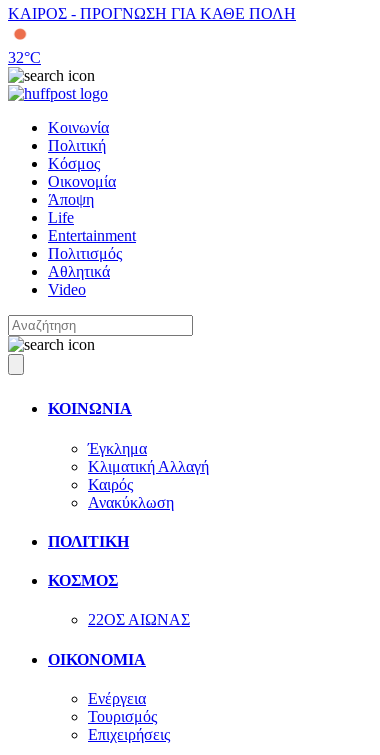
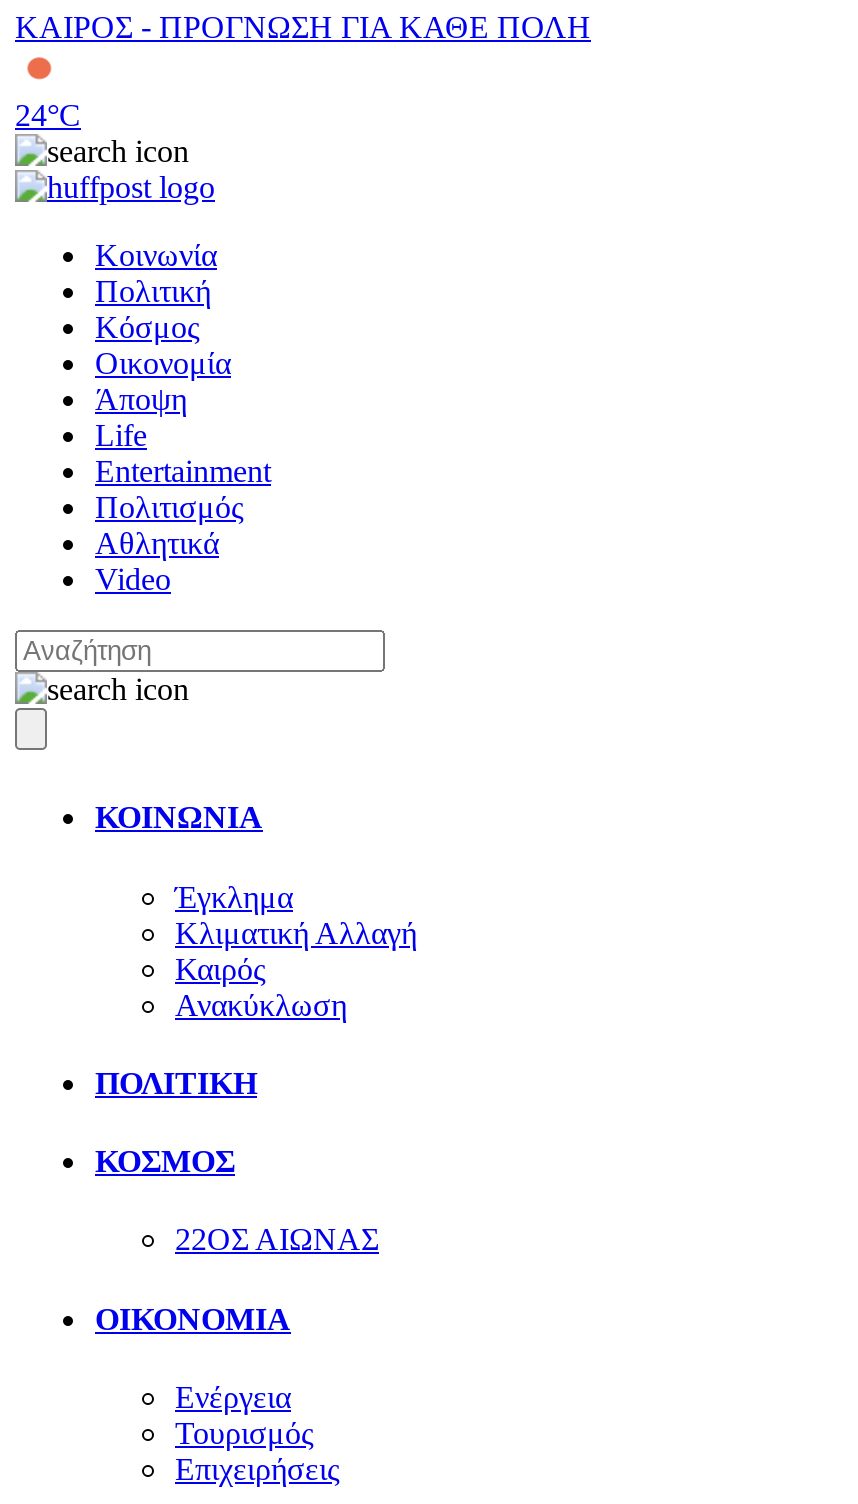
[8,49,41,66] 32°C -> [15,98,81,132] 24°C

